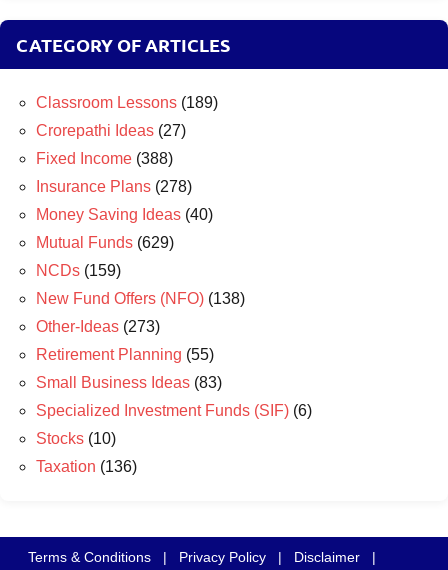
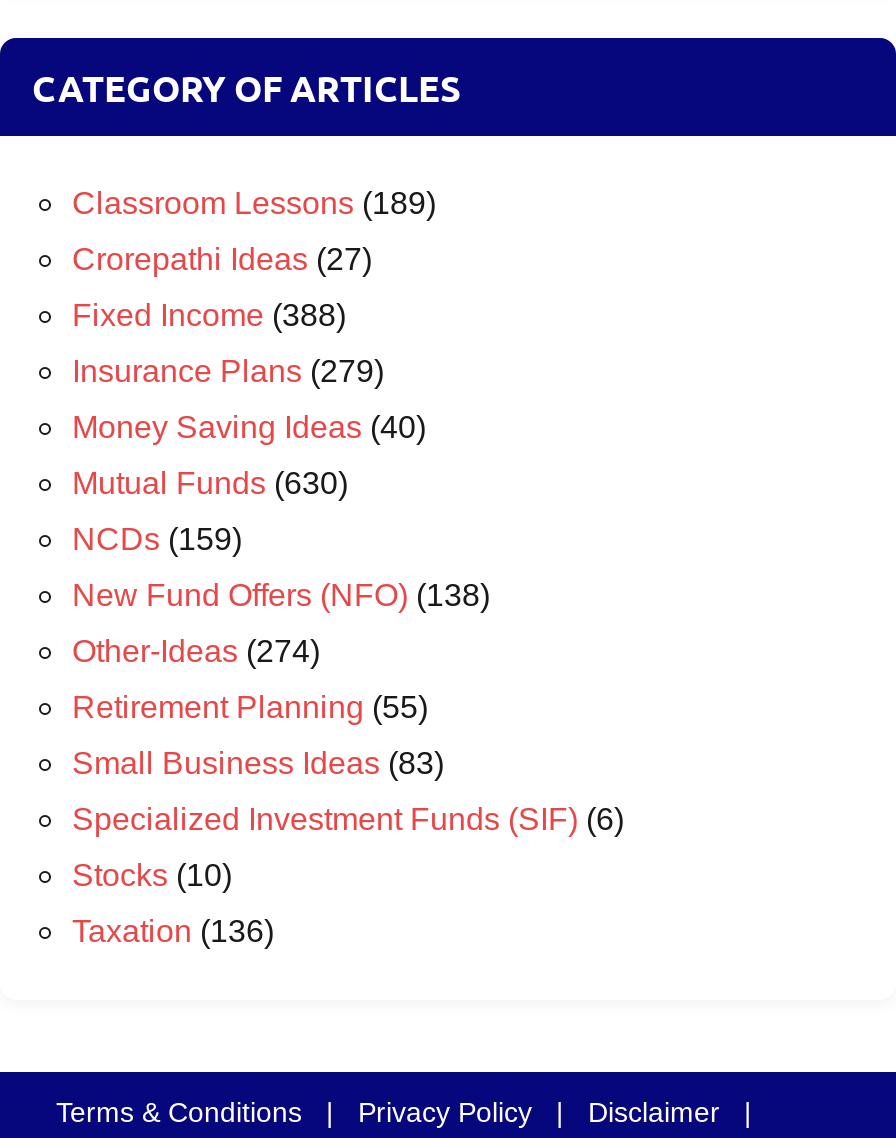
[36,178,192,195] Insurance Plans (278) -> [72,355,384,389] Insurance Plans (279)
[36,234,174,251] Mutual Funds (629) -> [72,467,348,501] Mutual Funds (630)
[36,318,160,335] Other-Ideas (273) -> [72,635,320,669] Other-Ideas (274)

